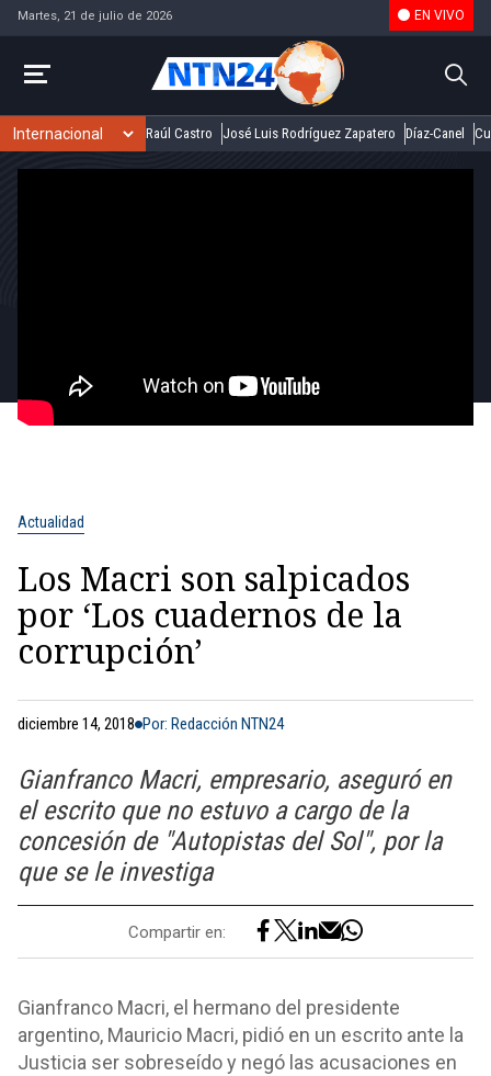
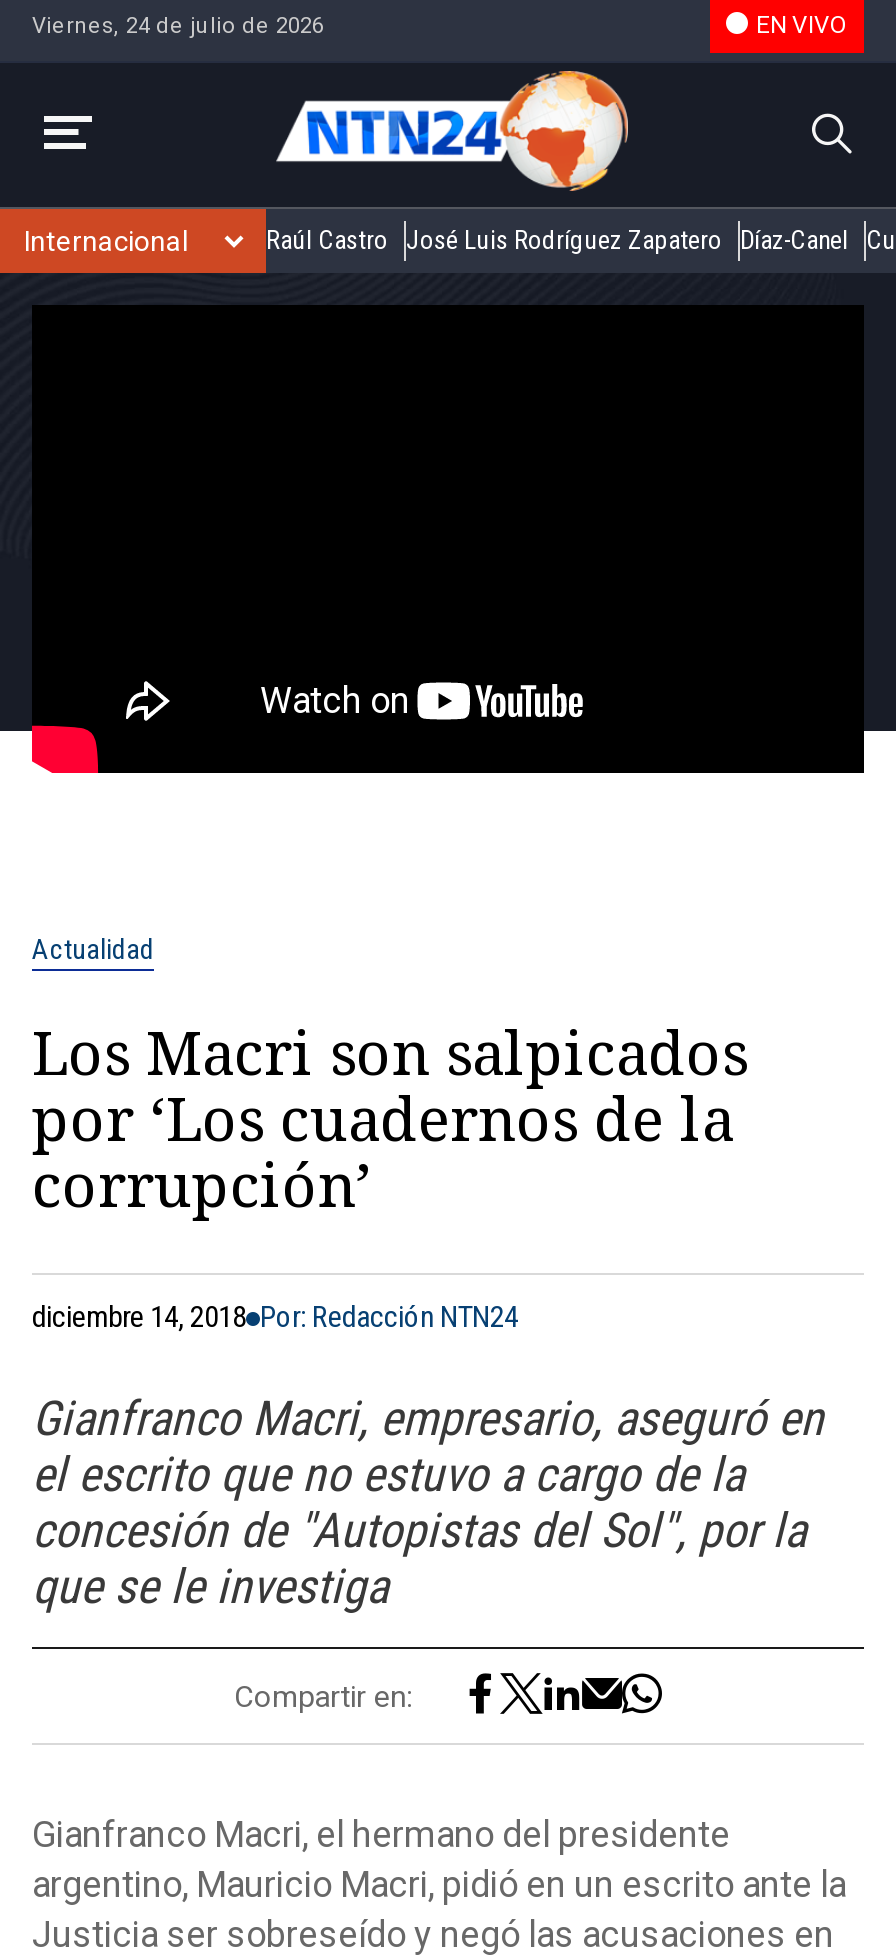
[18,8,172,22] Martes, 21 de julio de 2026 -> [32,12,324,38] Viernes, 24 de julio de 2026

